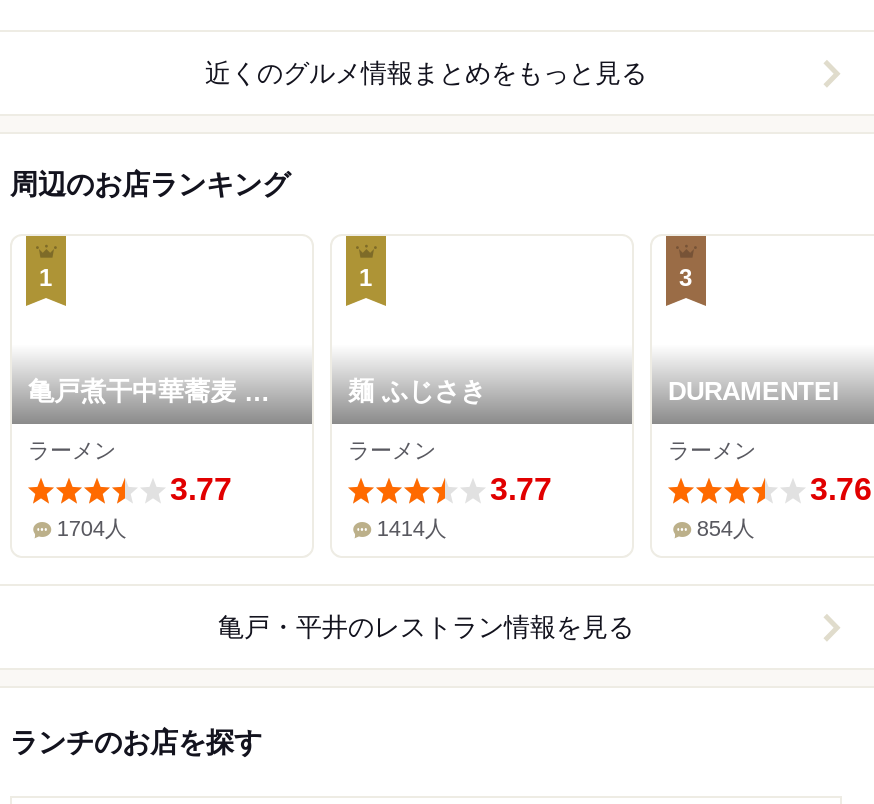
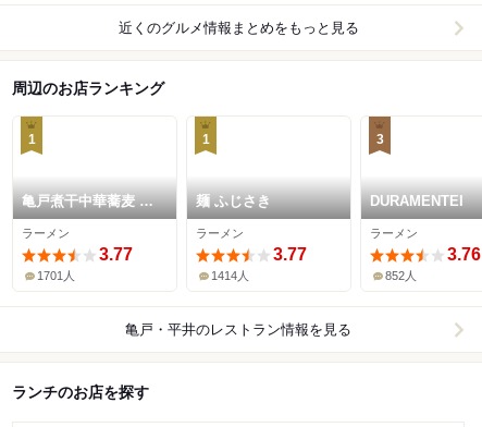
[57,517,127,541] 1704人 -> [37,269,76,282] 1701人
[697,517,755,541] 854人 -> [386,269,417,282] 852人

